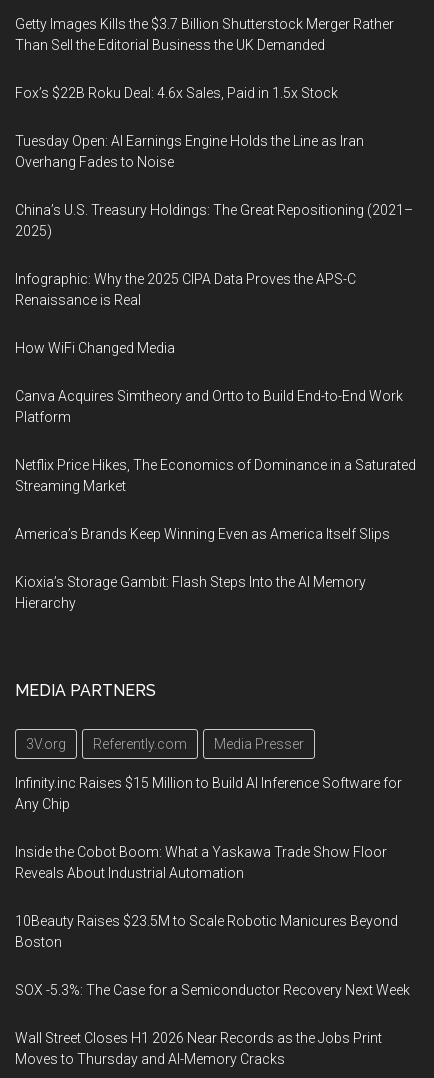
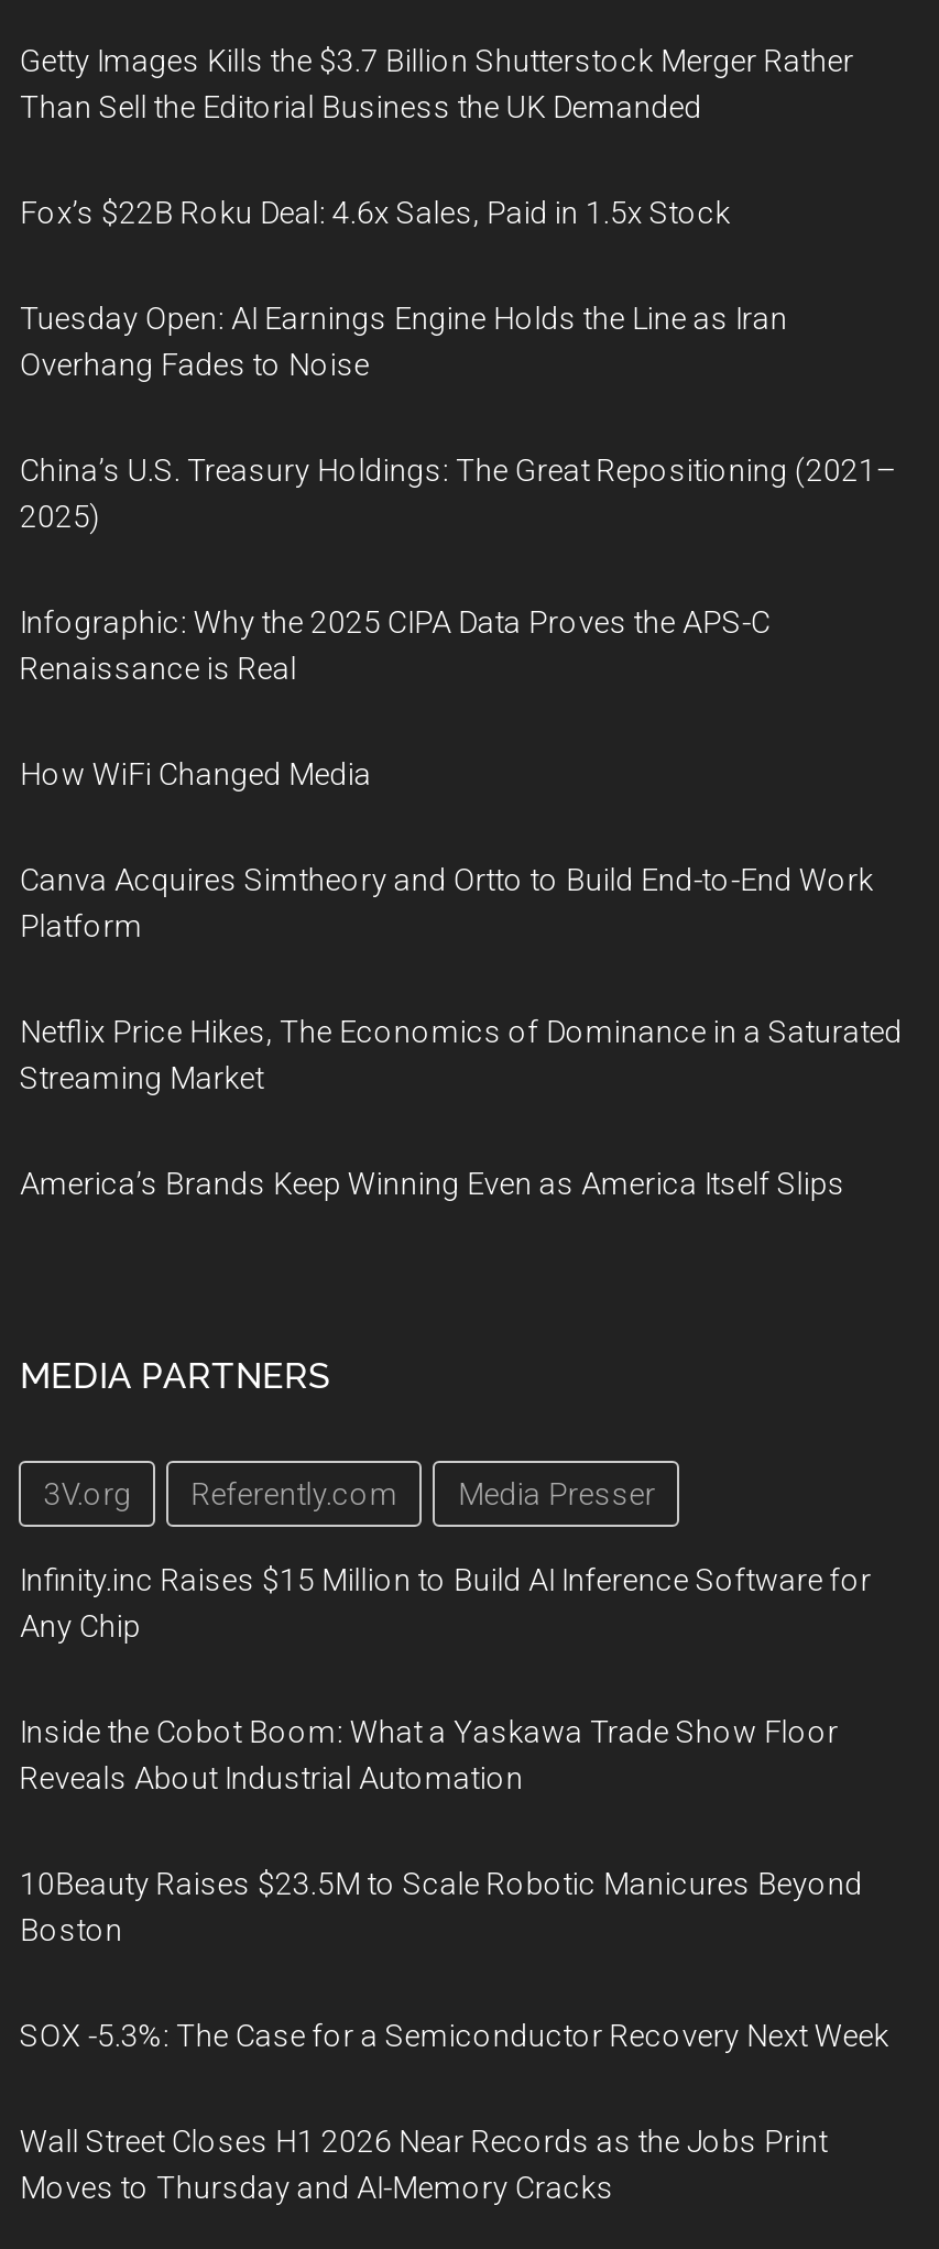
[15,574,366,611] Kioxia’s Storage Gambit: Flash Steps Into the AI Memory | Hierarchy -> none

